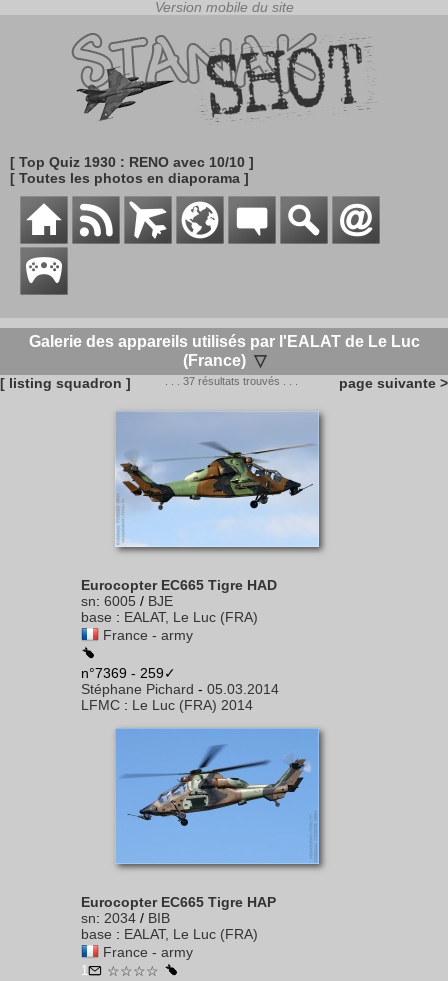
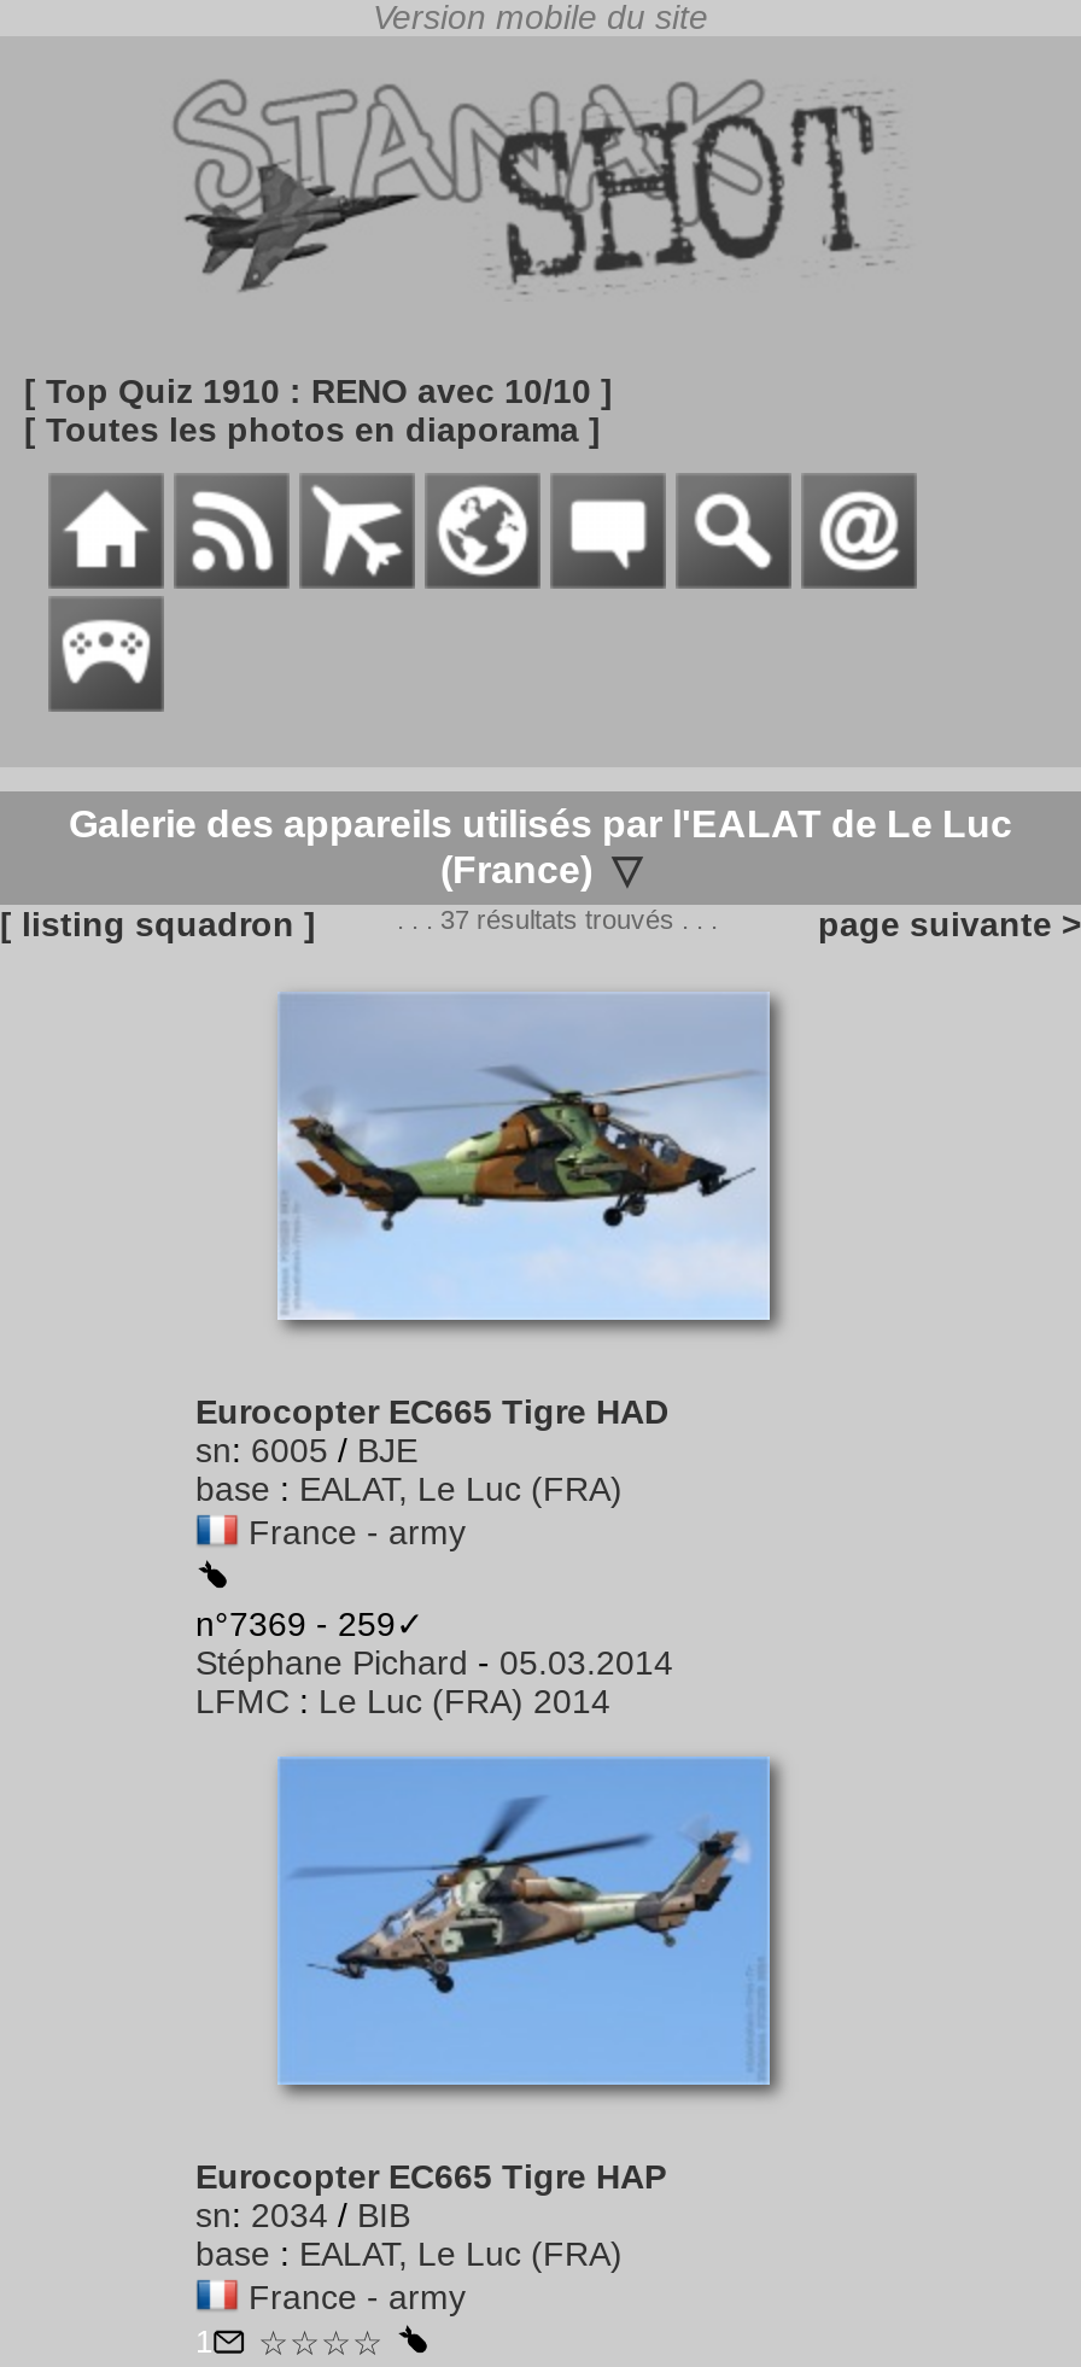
[10,154,254,170] [ Top Quiz 1930 : RENO avec 10/10 ] -> [24,372,613,410] [ Top Quiz 1910 : RENO avec 10/10 ]

